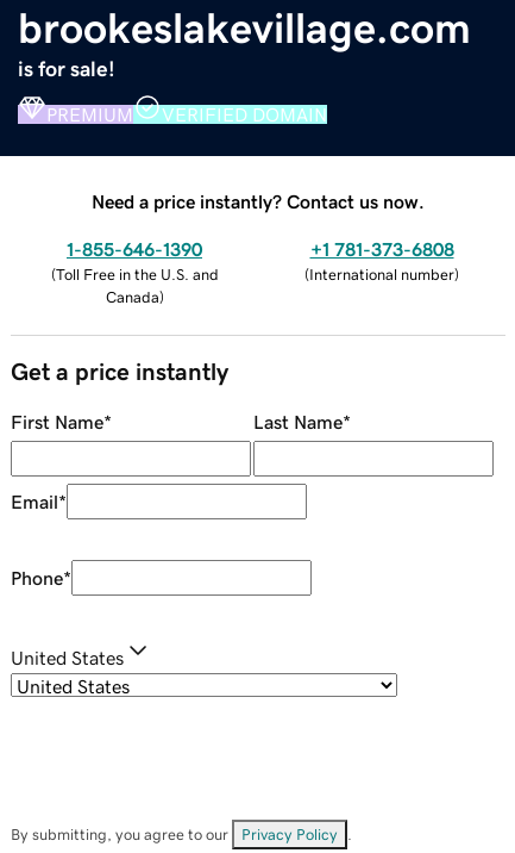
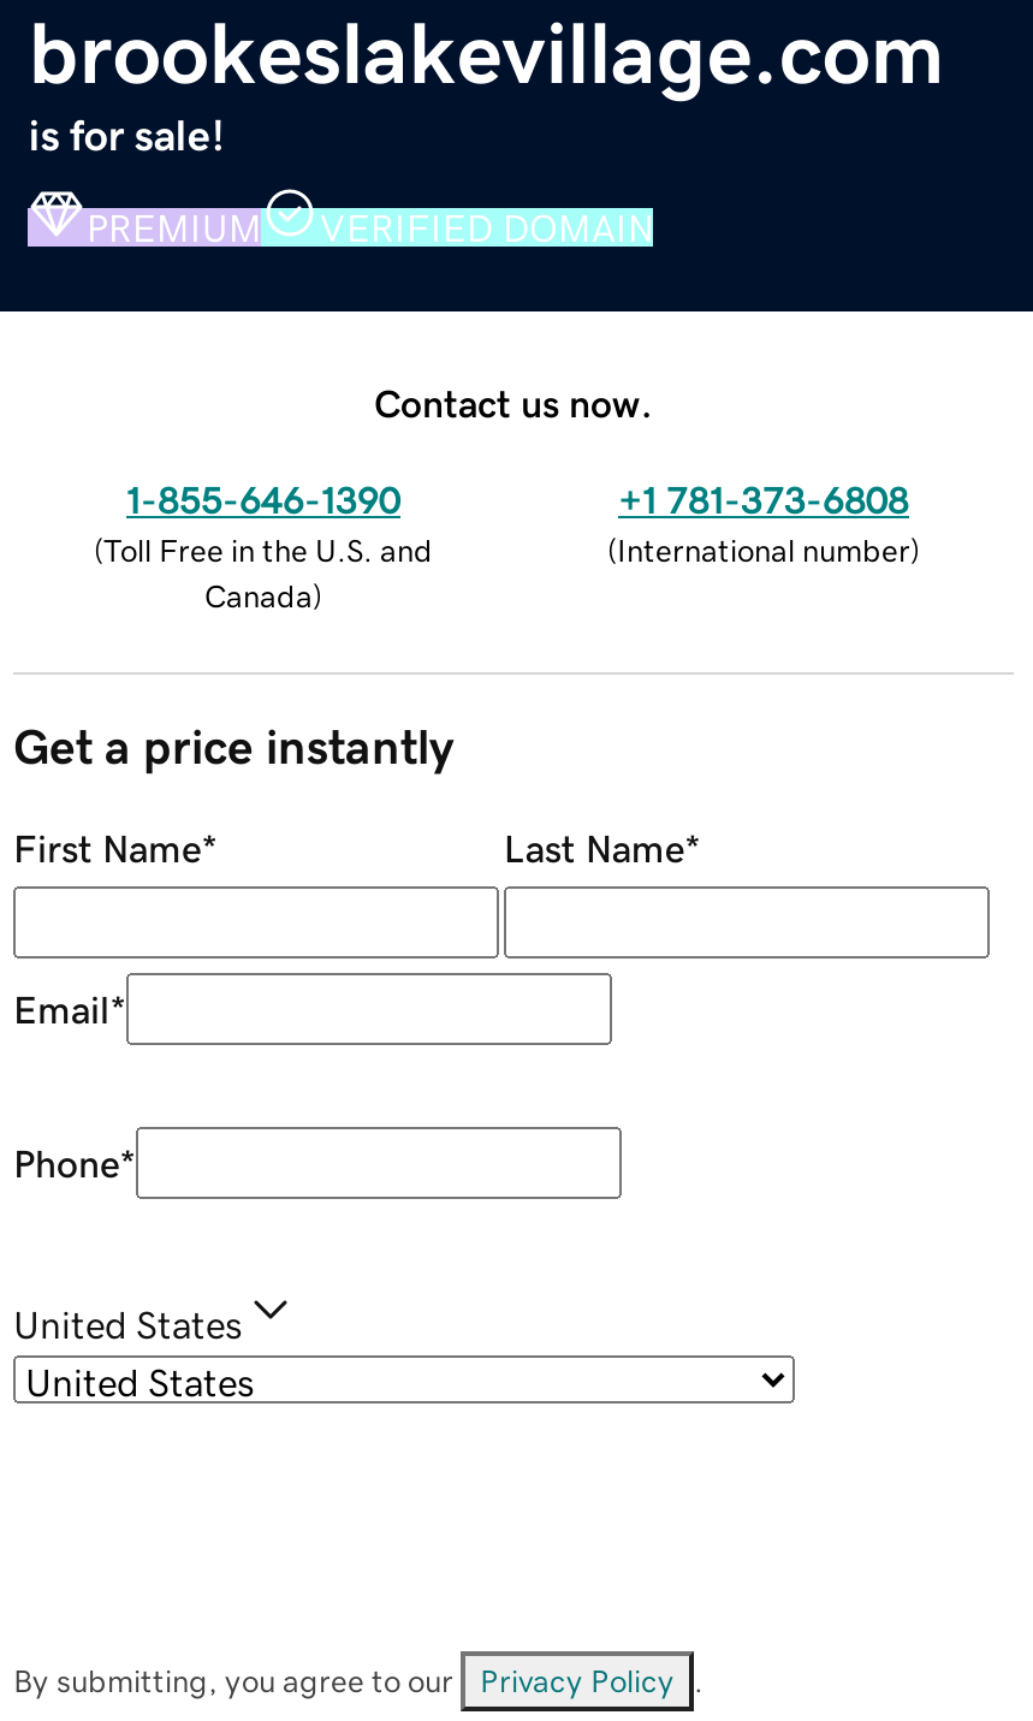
[92,191,425,210] Need a price instantly? Contact us now. -> [374,383,653,421] Contact us now.

